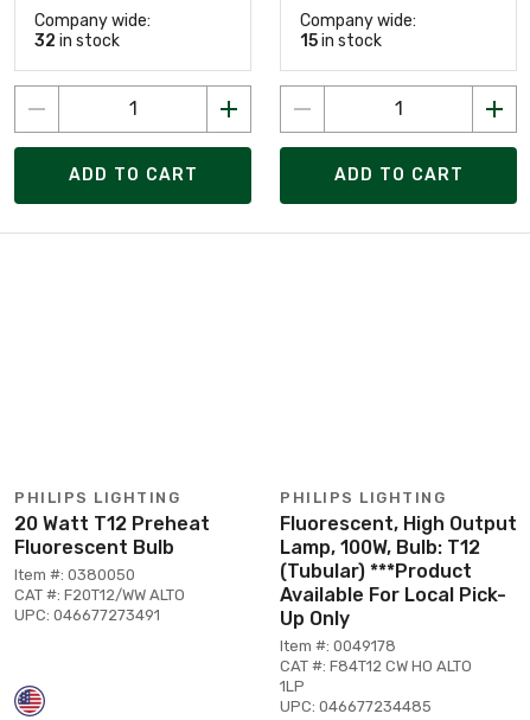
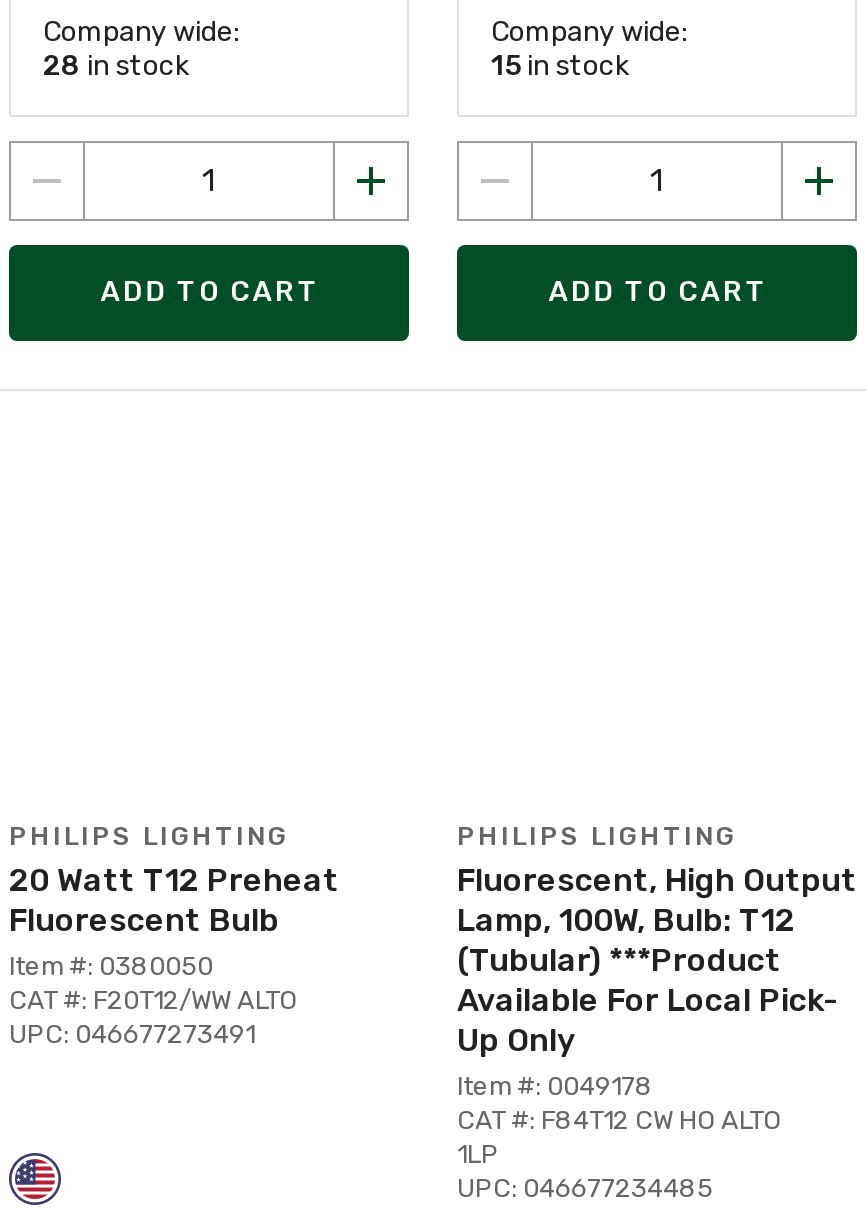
[34,31,120,51] 32 in stock -> [43,49,189,83] 28 in stock

